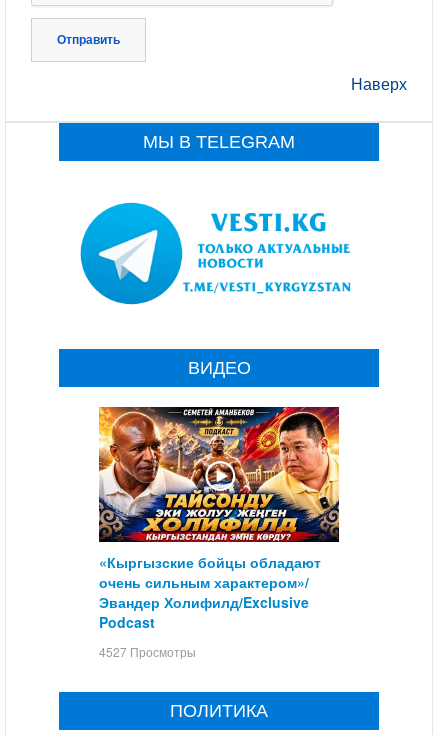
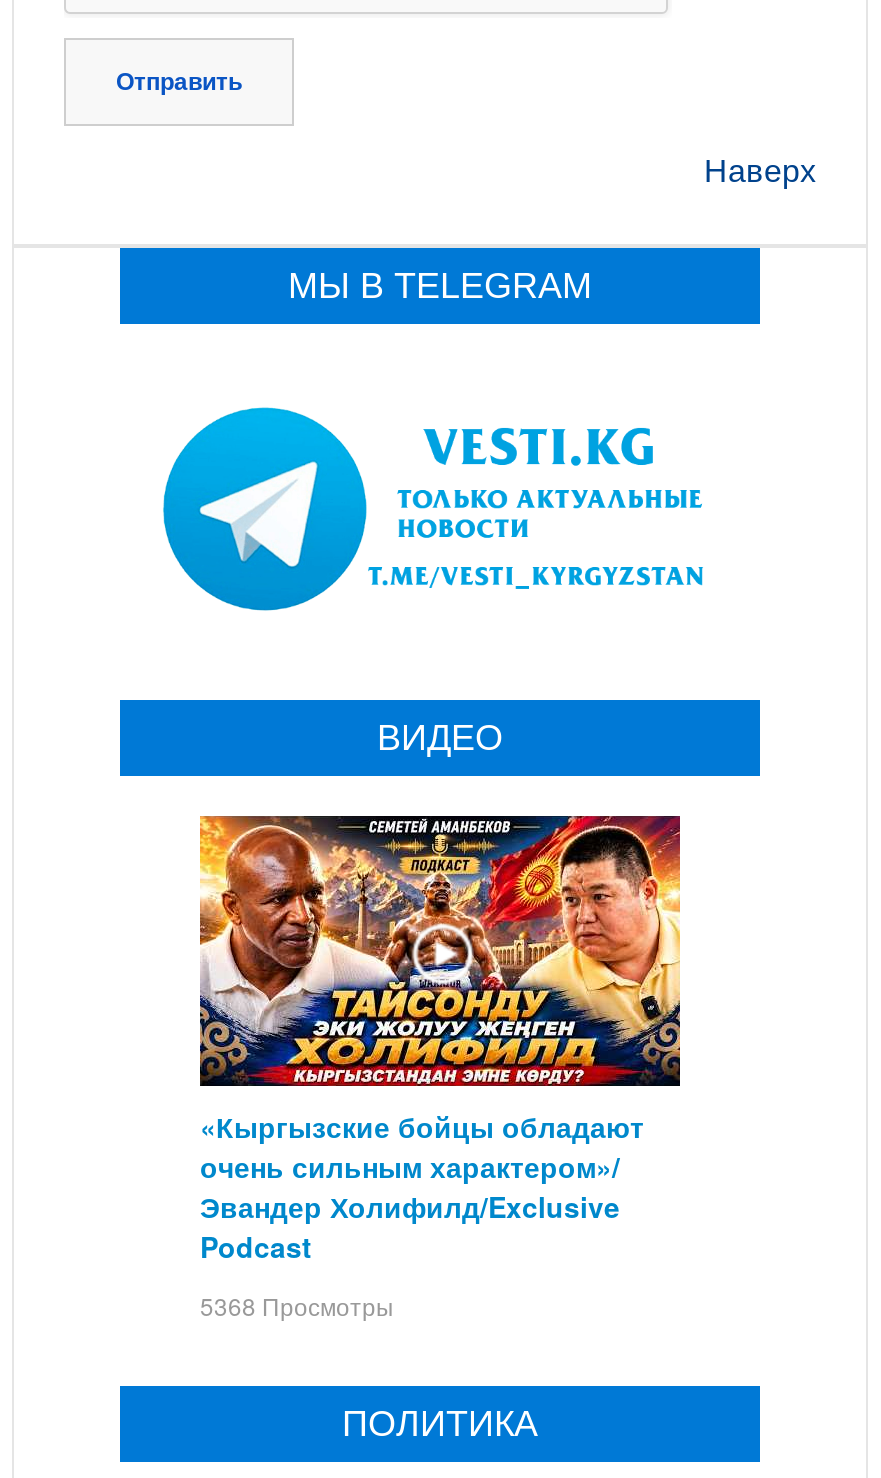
[99,643,196,660] 4527 Просмотры -> [200,1288,394,1322] 5368 Просмотры

